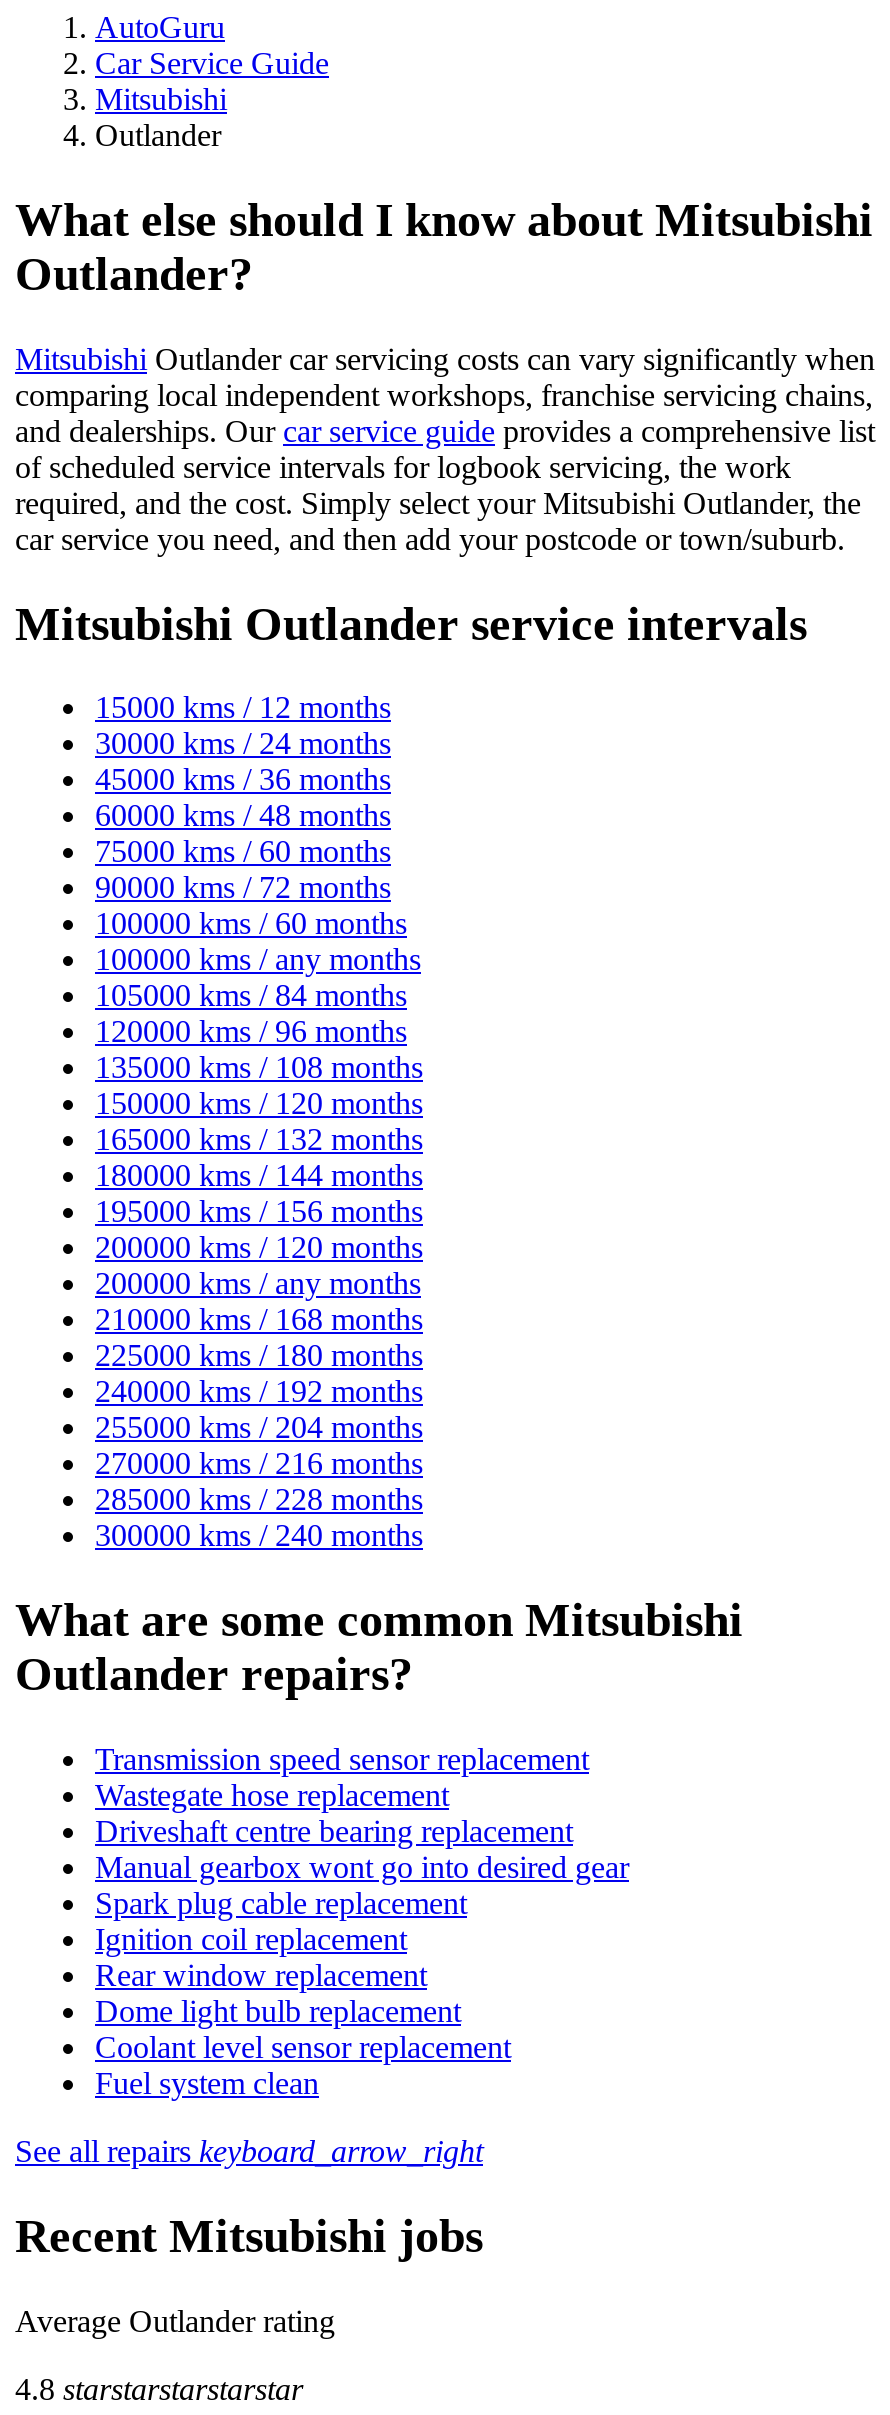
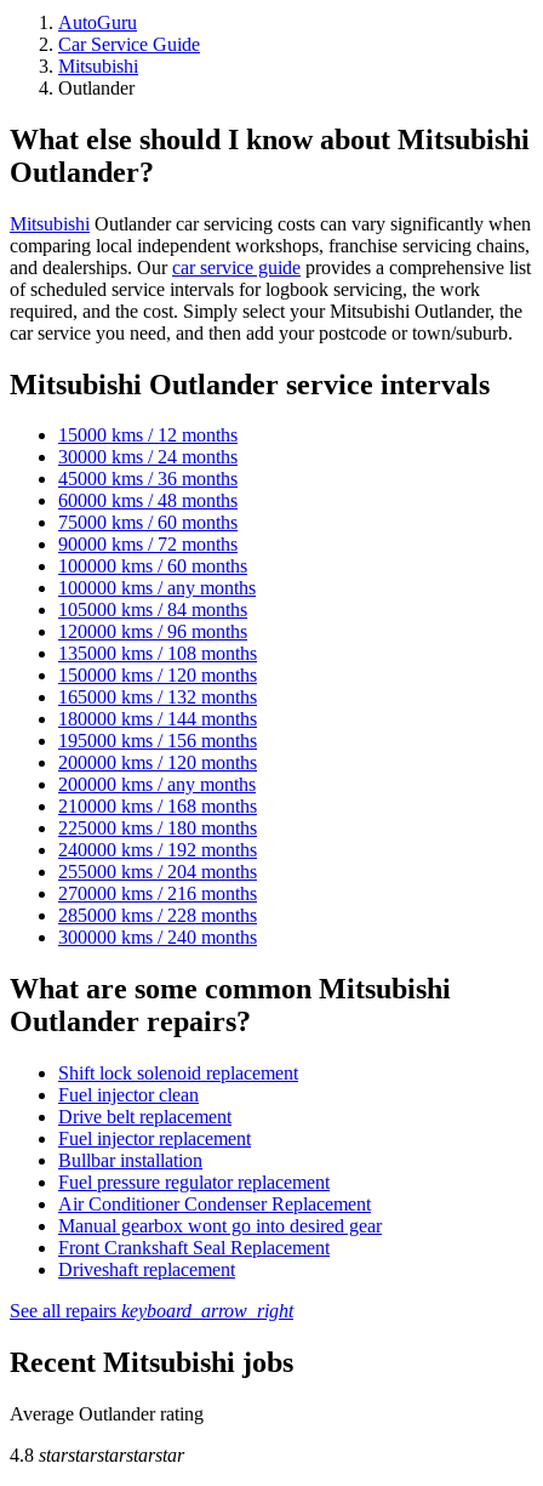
[95,1742,589,1848] Transmission speed sensor replacement | Wastegate hose replacement | Driveshaft centre bearing replacement -> [58,1063,371,1215] Shift lock solenoid replacement | Fuel injector clean | Drive belt replacement | Fuel injector replacement | Bullbar installation | Fuel pressure regulator replacement | Air Conditioner Condenser Replacement
moved [95,1850,629,1884] -> [58,1216,382,1236]: Manual gearbox wont go into desired gear
[95,1886,511,2100] Spark plug cable replacement | Ignition coil replacement | Rear window replacement | Dome light bulb replacement | Coolant level sensor replacement | Fuel system clean -> [58,1238,330,1280] Front Crankshaft Seal Replacement | Driveshaft replacement

